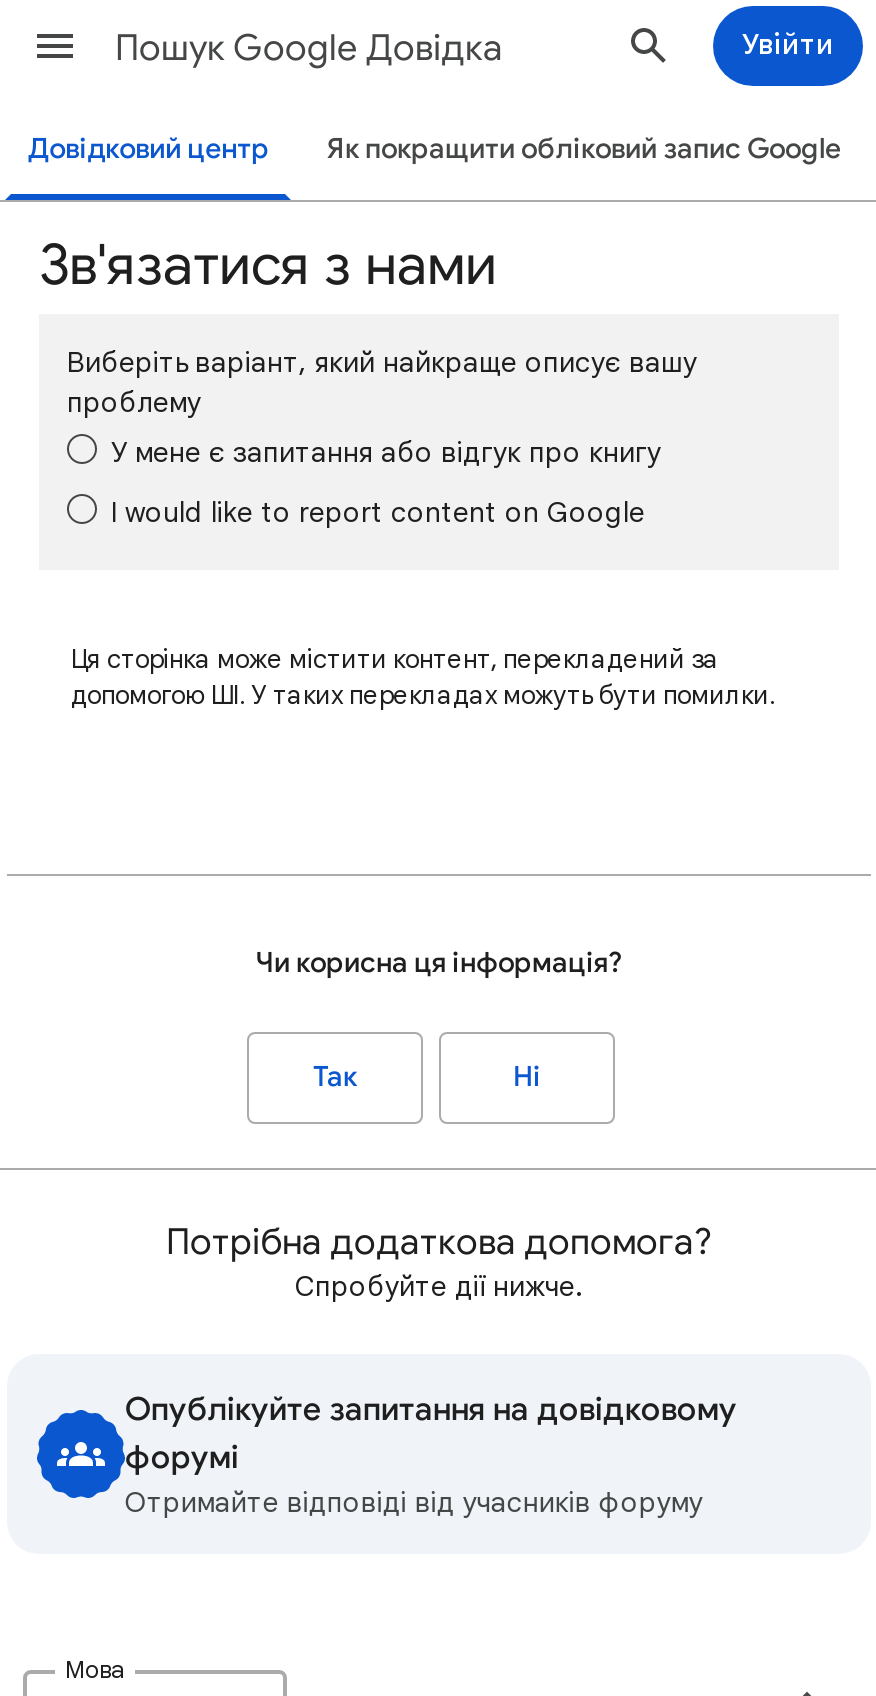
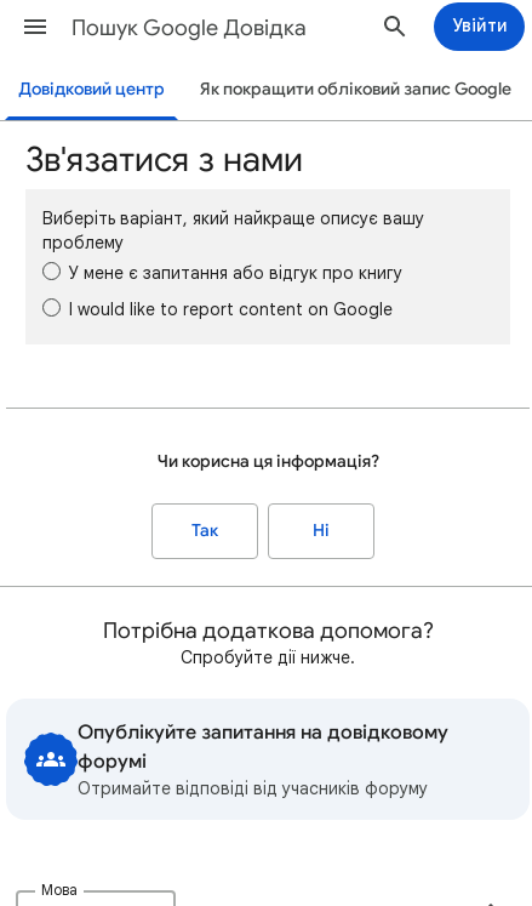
[71,642,775,712] Ця сторінка може містити контент, перекладений за | допомогою ШІ. У таких перекладах можуть бути помилки. -> none

